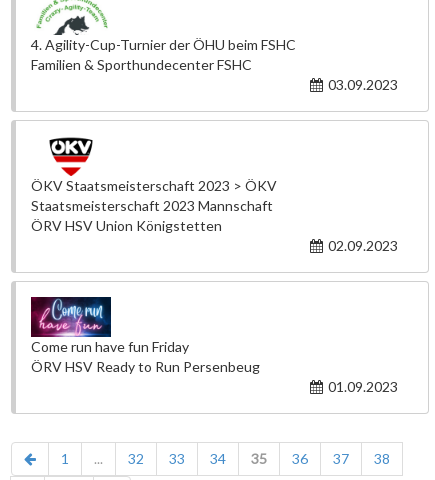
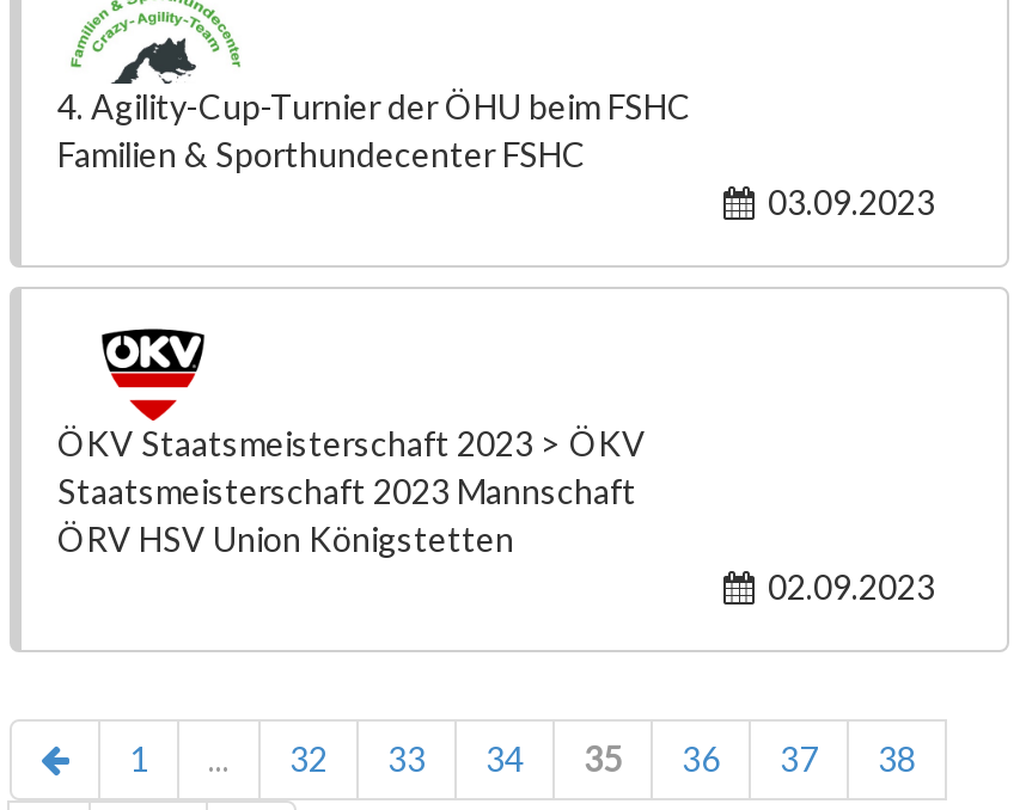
[30,296,398,395] [image] | Come run have fun Friday | ÖRV HSV Ready to Run Persenbeug | 01.09.2023 -> none

